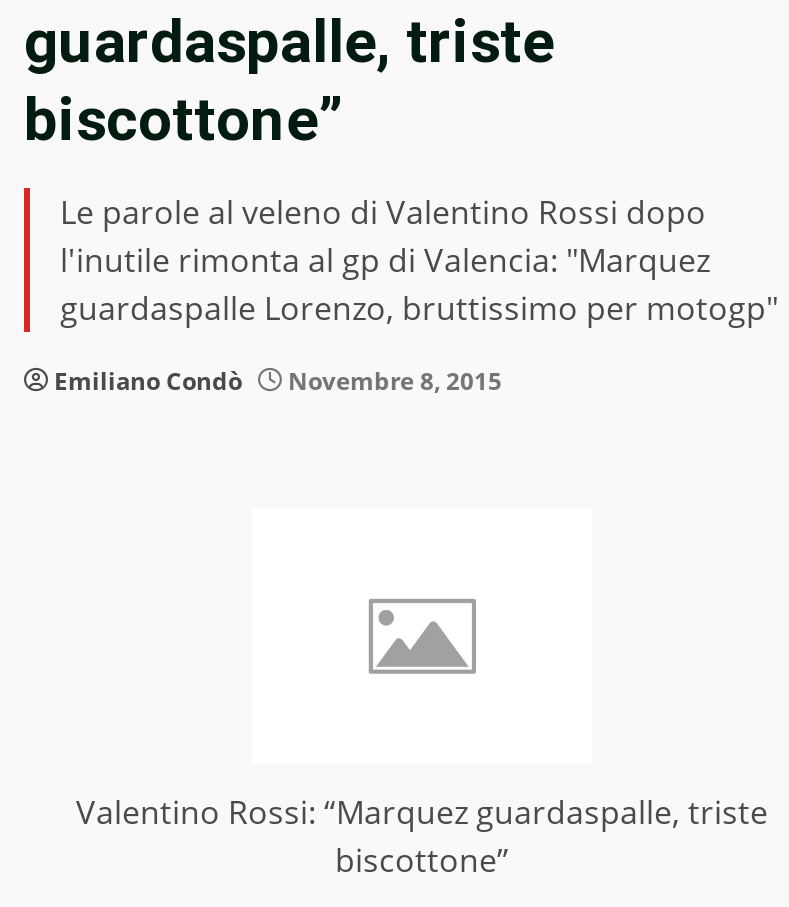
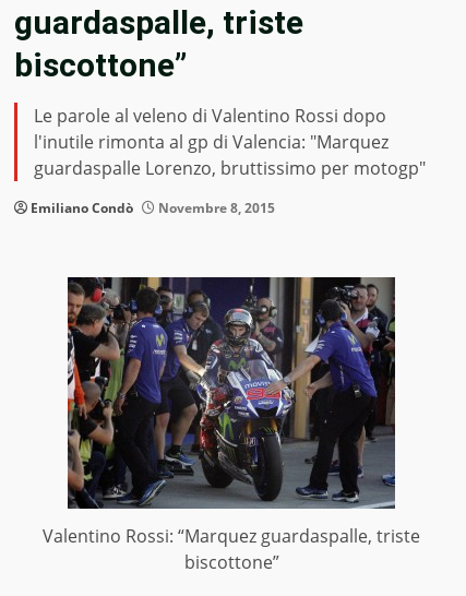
none -> [67,276,396,510] [image]

